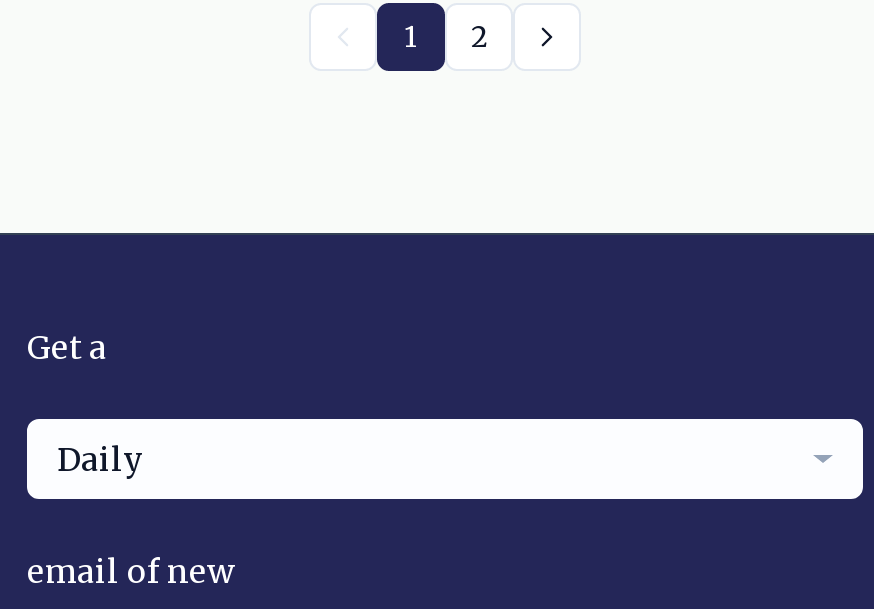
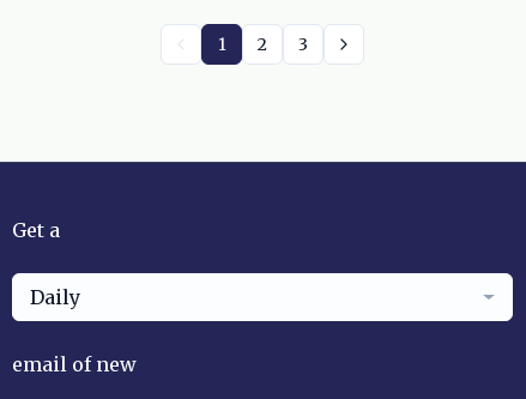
none -> [298,33,308,55] 3

